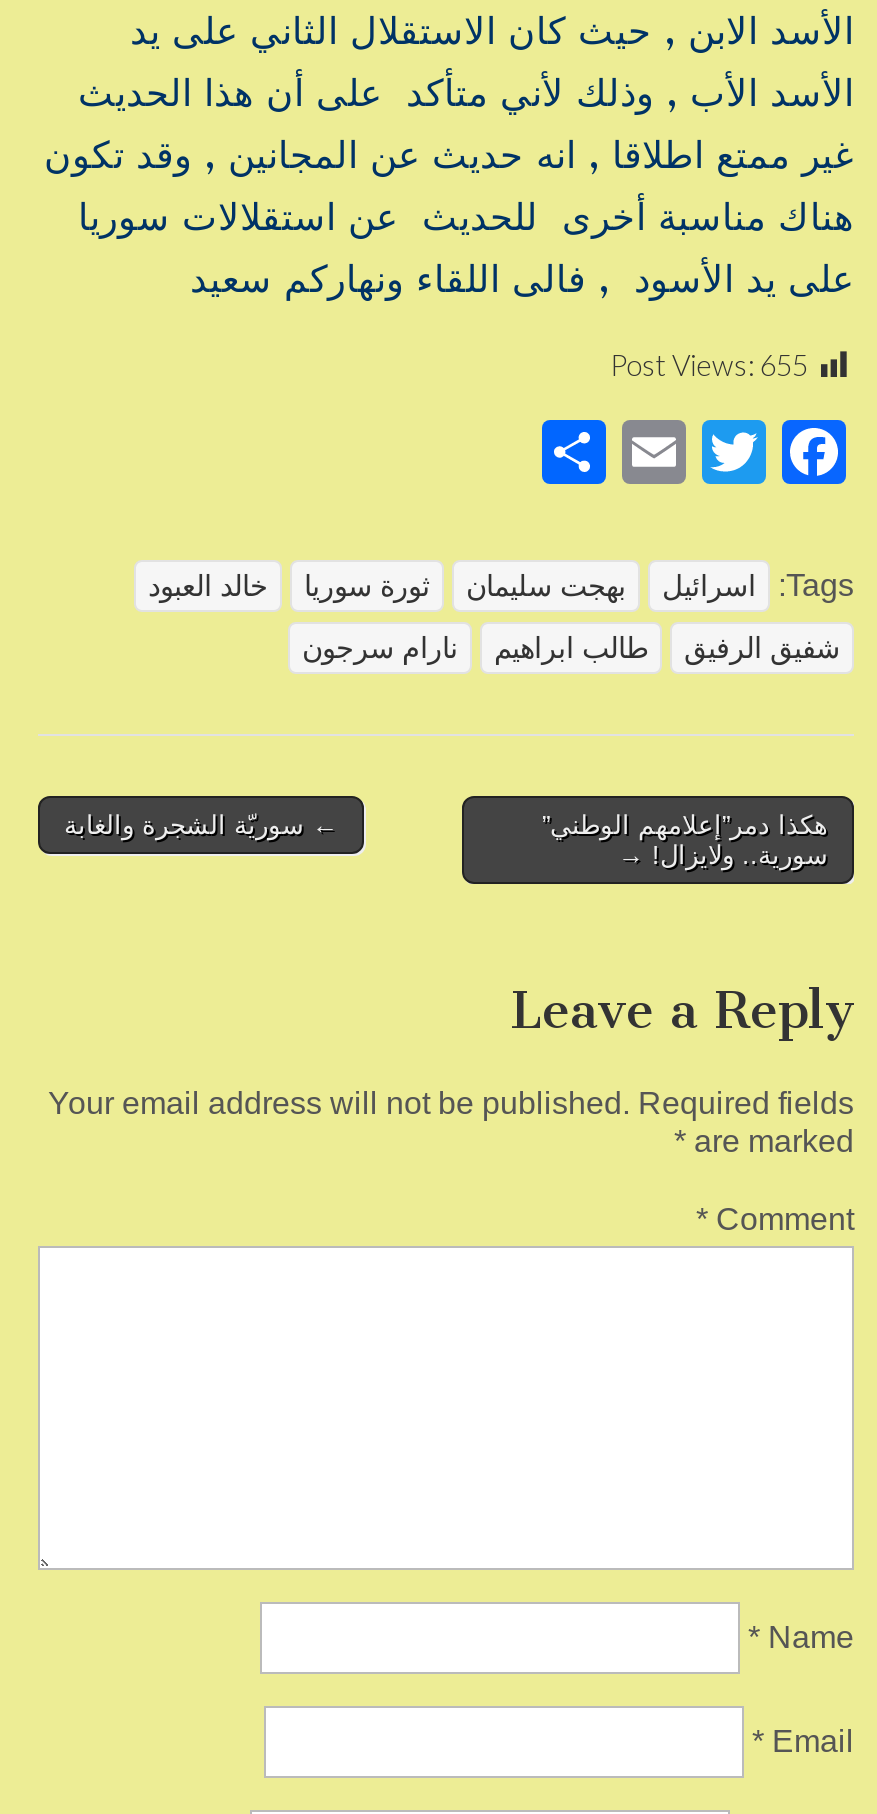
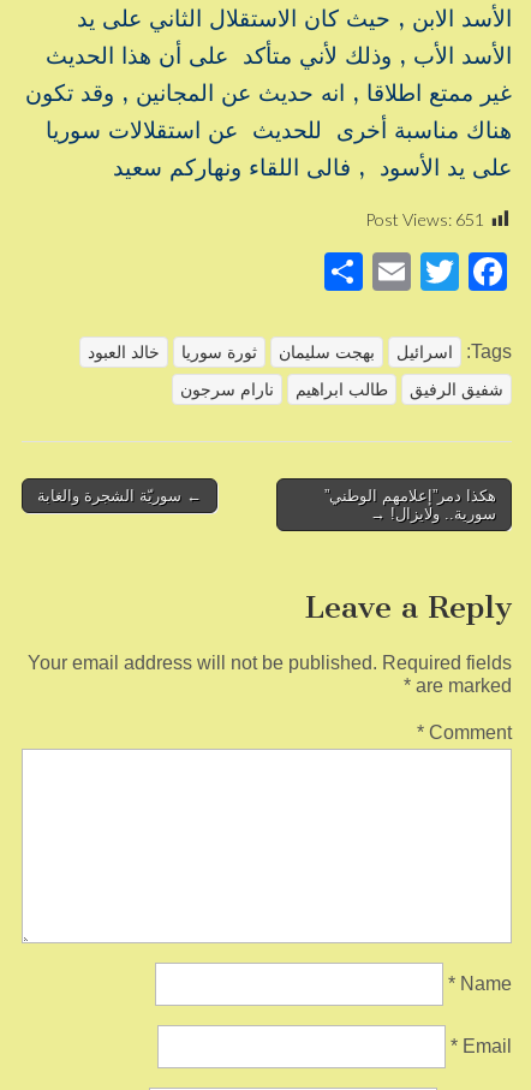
[610,348,808,382] Post Views: 655 -> [365,209,484,229] Post Views: 651

